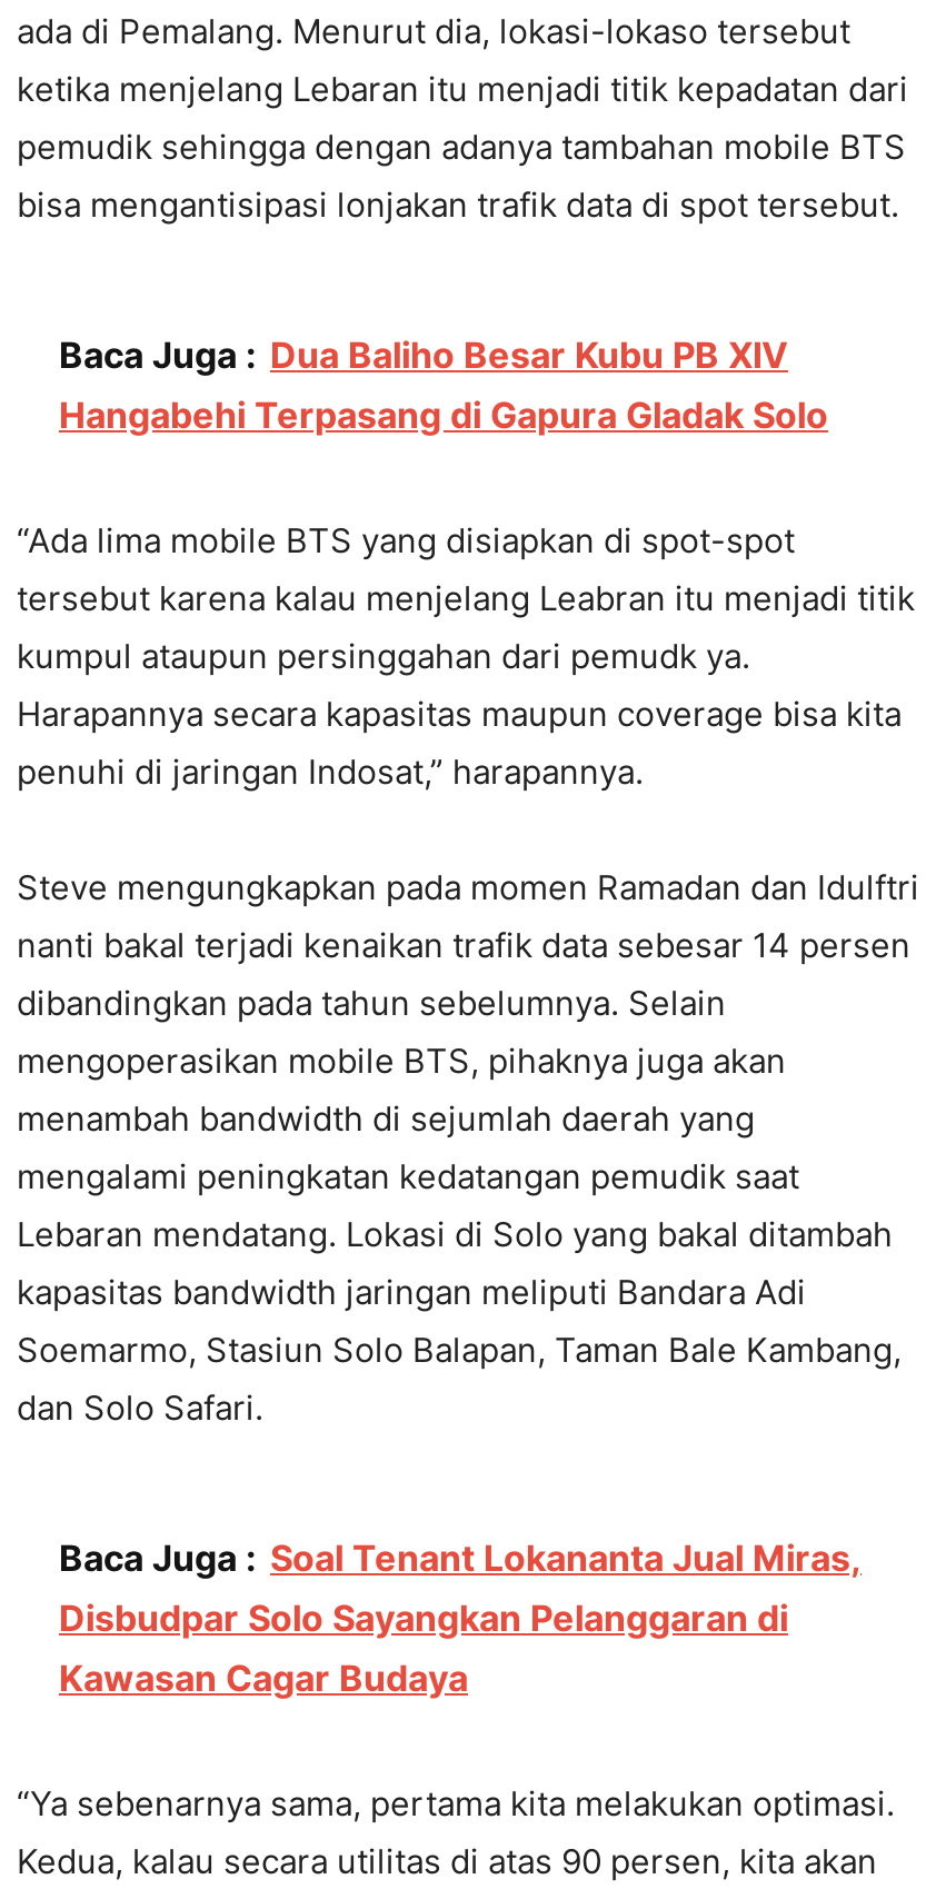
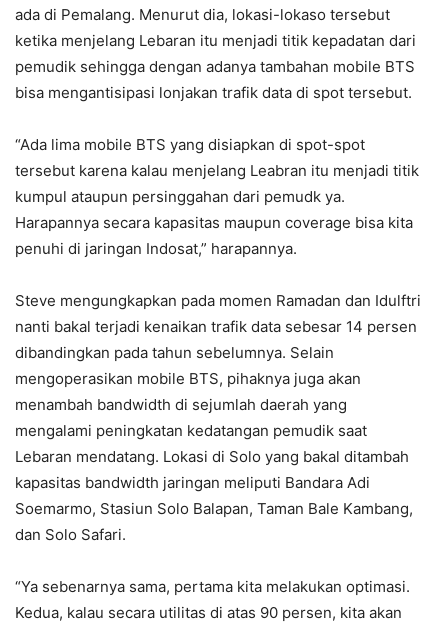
[59,332,828,437] Baca Juga : Dua Baliho Besar Kubu PB XIV | Hangabehi Terpasang di Gapura Gladak Solo -> none
[59,1535,862,1700] Baca Juga : Soal Tenant Lokananta Jual Miras, | Disbudpar Solo Sayangkan Pelanggaran di | Kawasan Cagar Budaya -> none

